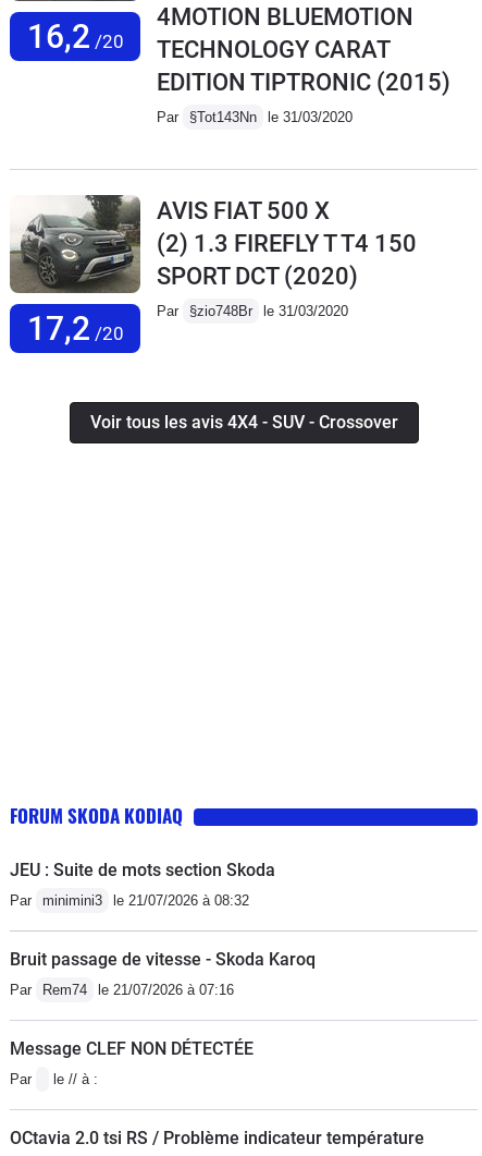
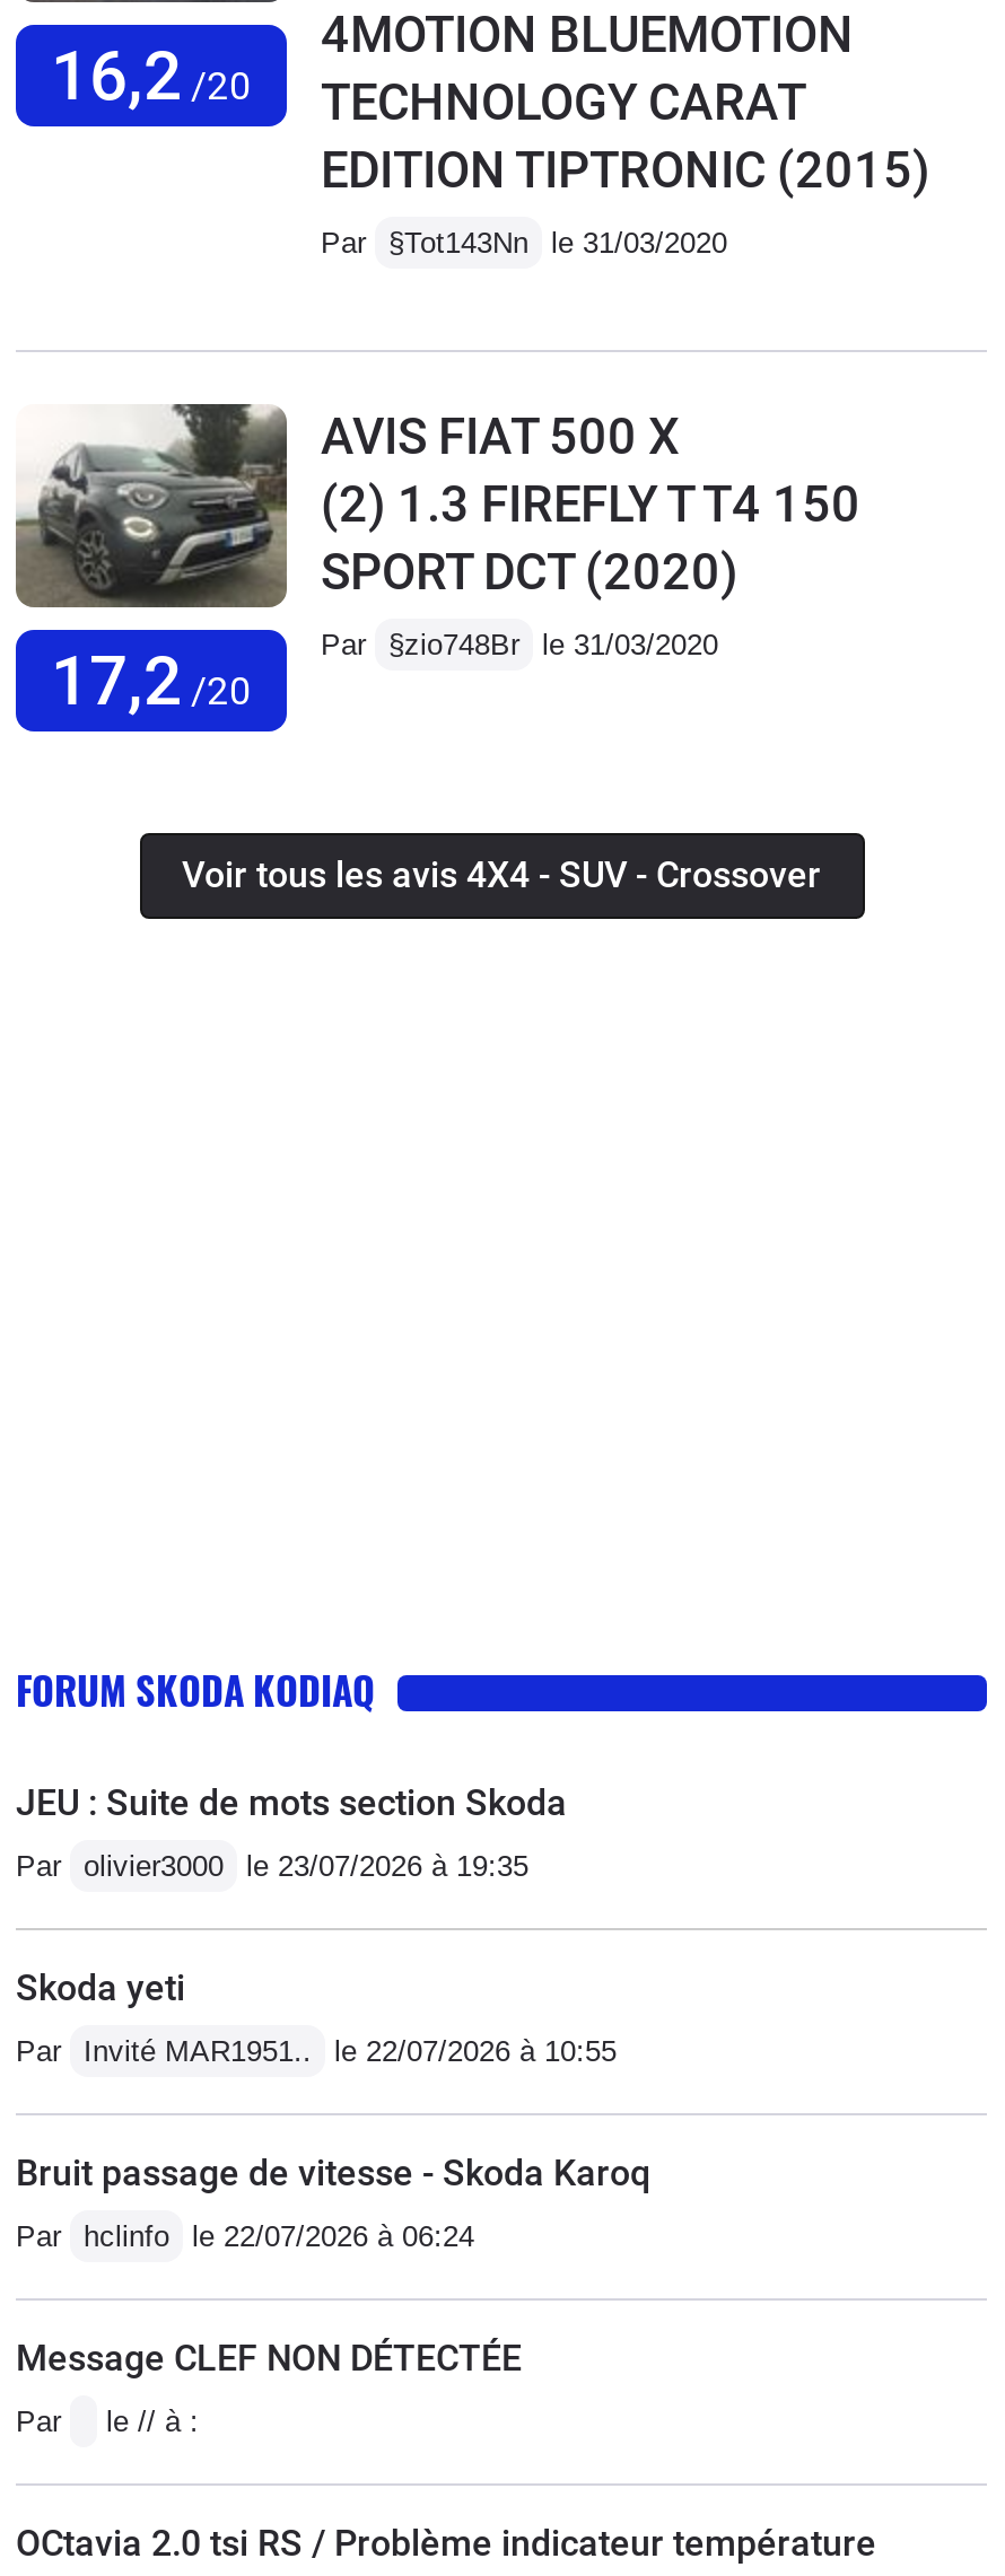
[10,892,249,909] Par minimini3 le 21/07/2026 à 08:32 -> [16,1849,617,2068] Par olivier3000 le 23/07/2026 à 19:35 | Skoda yeti | Par Invité MAR1951.. le 22/07/2026 à 10:55
[10,982,234,998] Par Rem74 le 21/07/2026 à 07:16 -> [16,2219,474,2253] Par hclinfo le 22/07/2026 à 06:24

